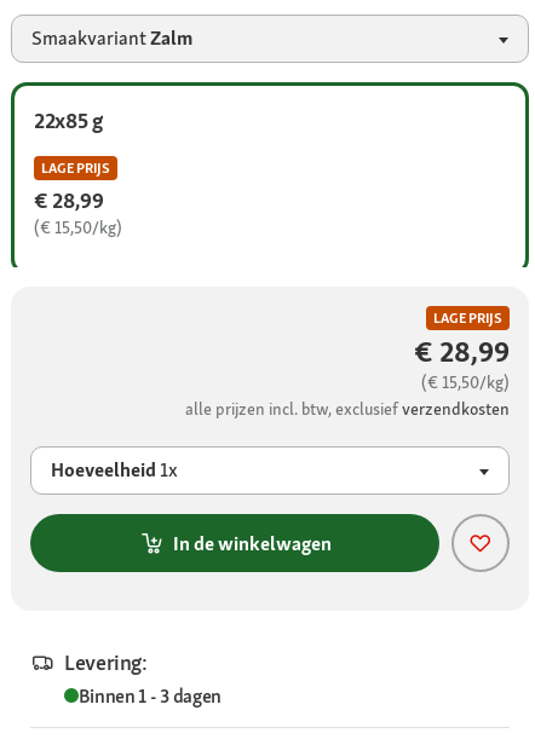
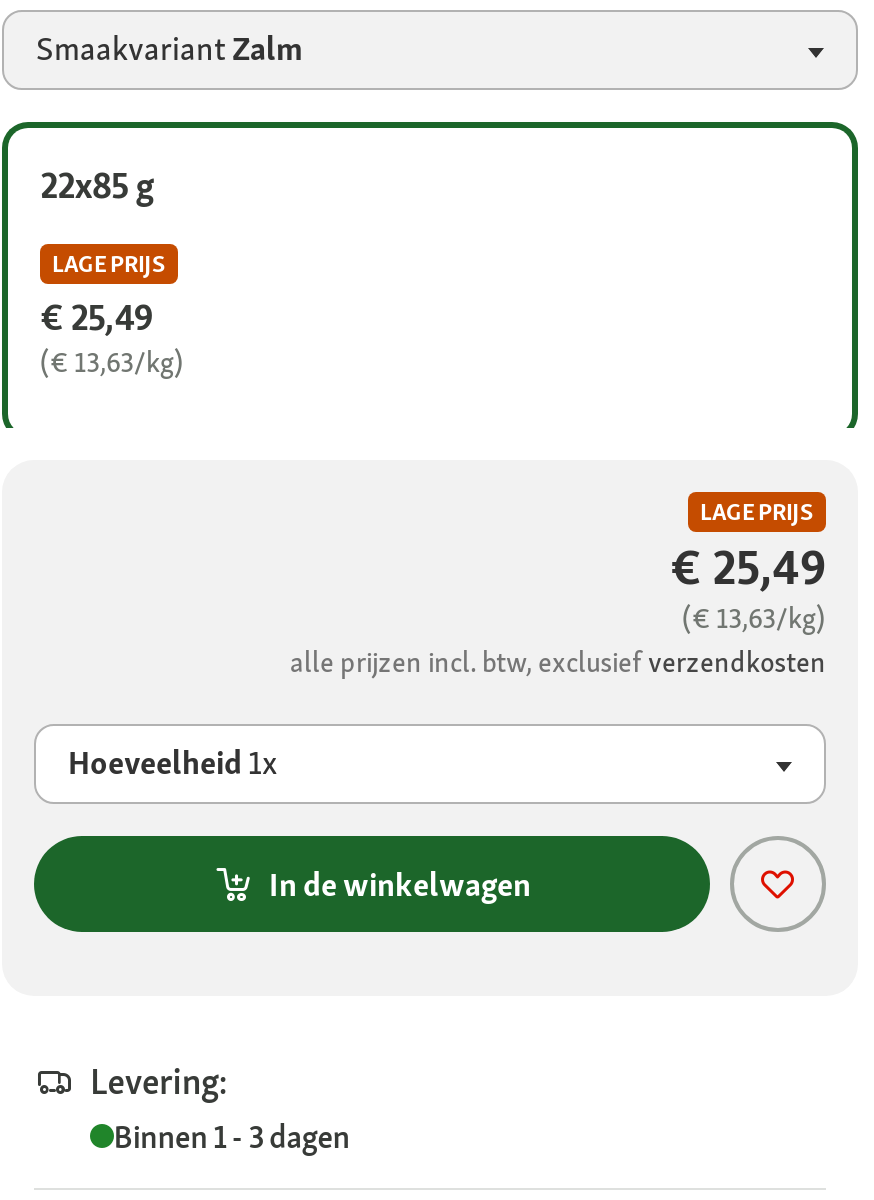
[34,186,122,238] € 28,99 | (€ 15,50/kg) -> [40,294,184,380] € 25,49 | (€ 13,63/kg)
[414,333,510,394] € 28,99 | (€ 15,50/kg) -> [670,537,826,637] € 25,49 | (€ 13,63/kg)

